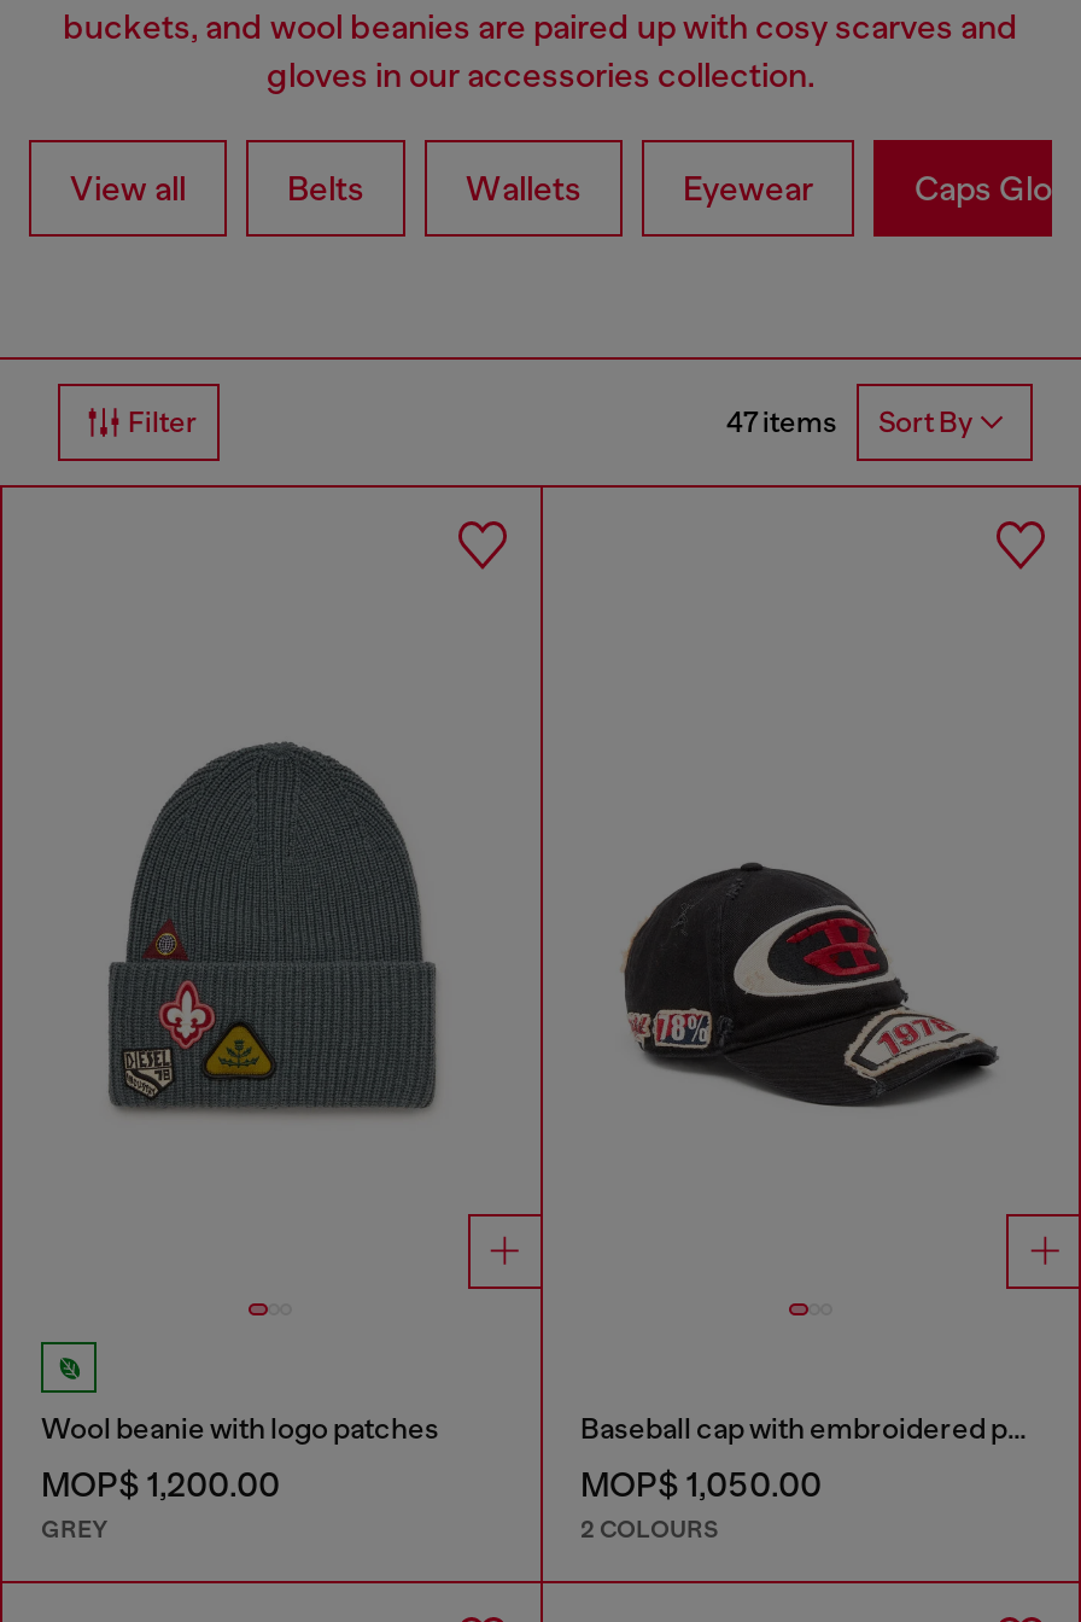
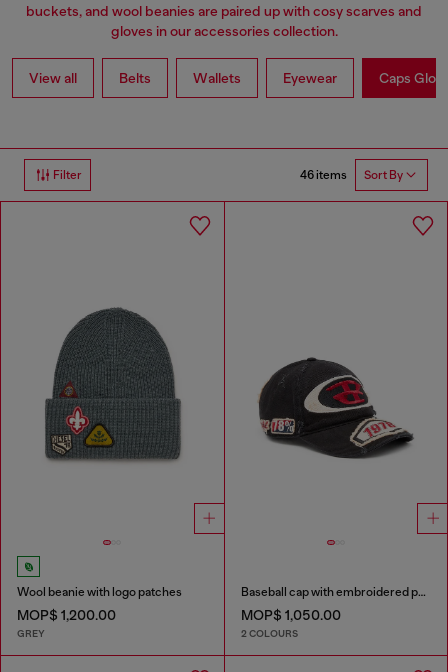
[726,405,972,440] 47 items Sort By -> [300,168,403,182] 46 items Sort By

